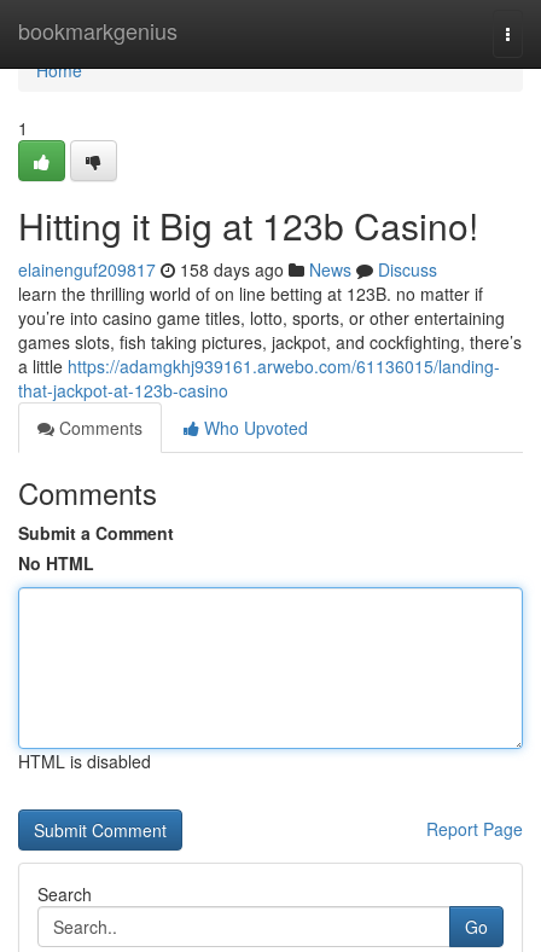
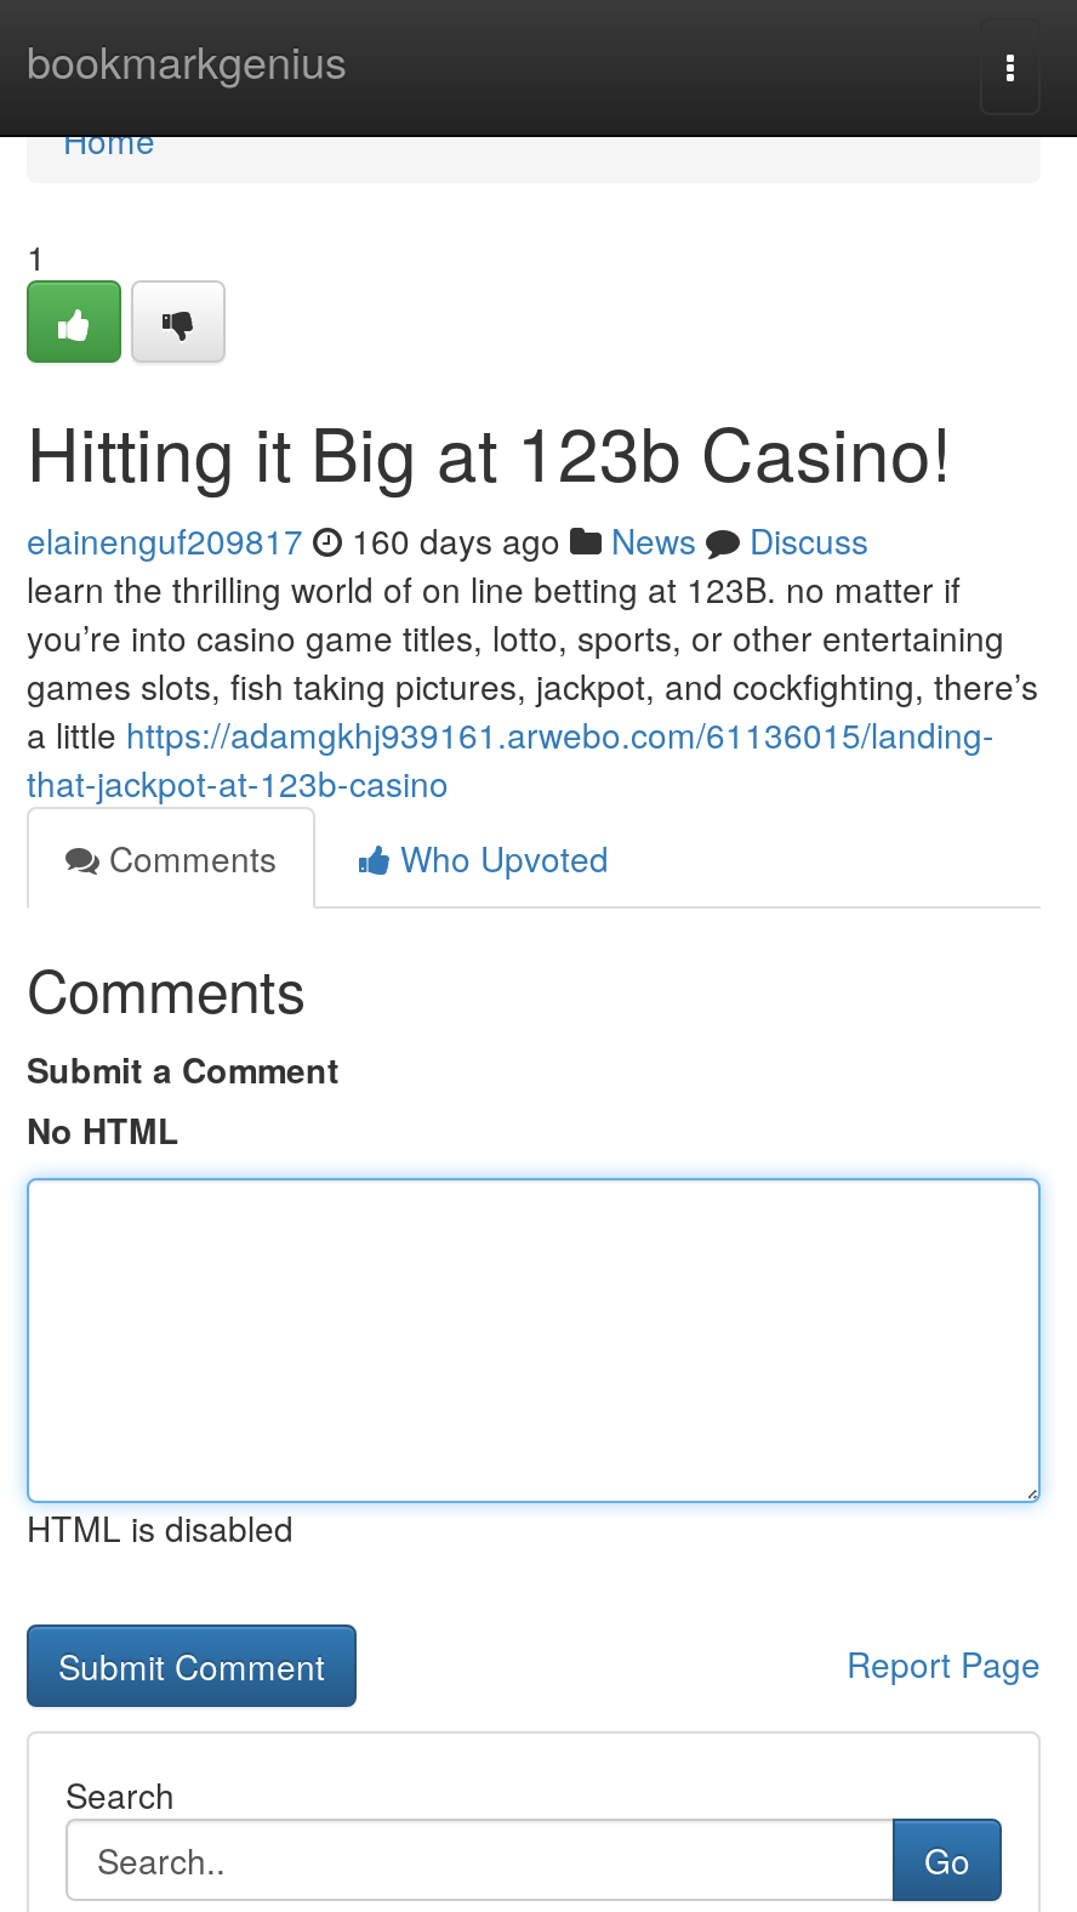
[18,257,437,281] elainenguf209817 158 days ago News Discuss -> [27,516,868,564] elainenguf209817 160 days ago News Discuss

